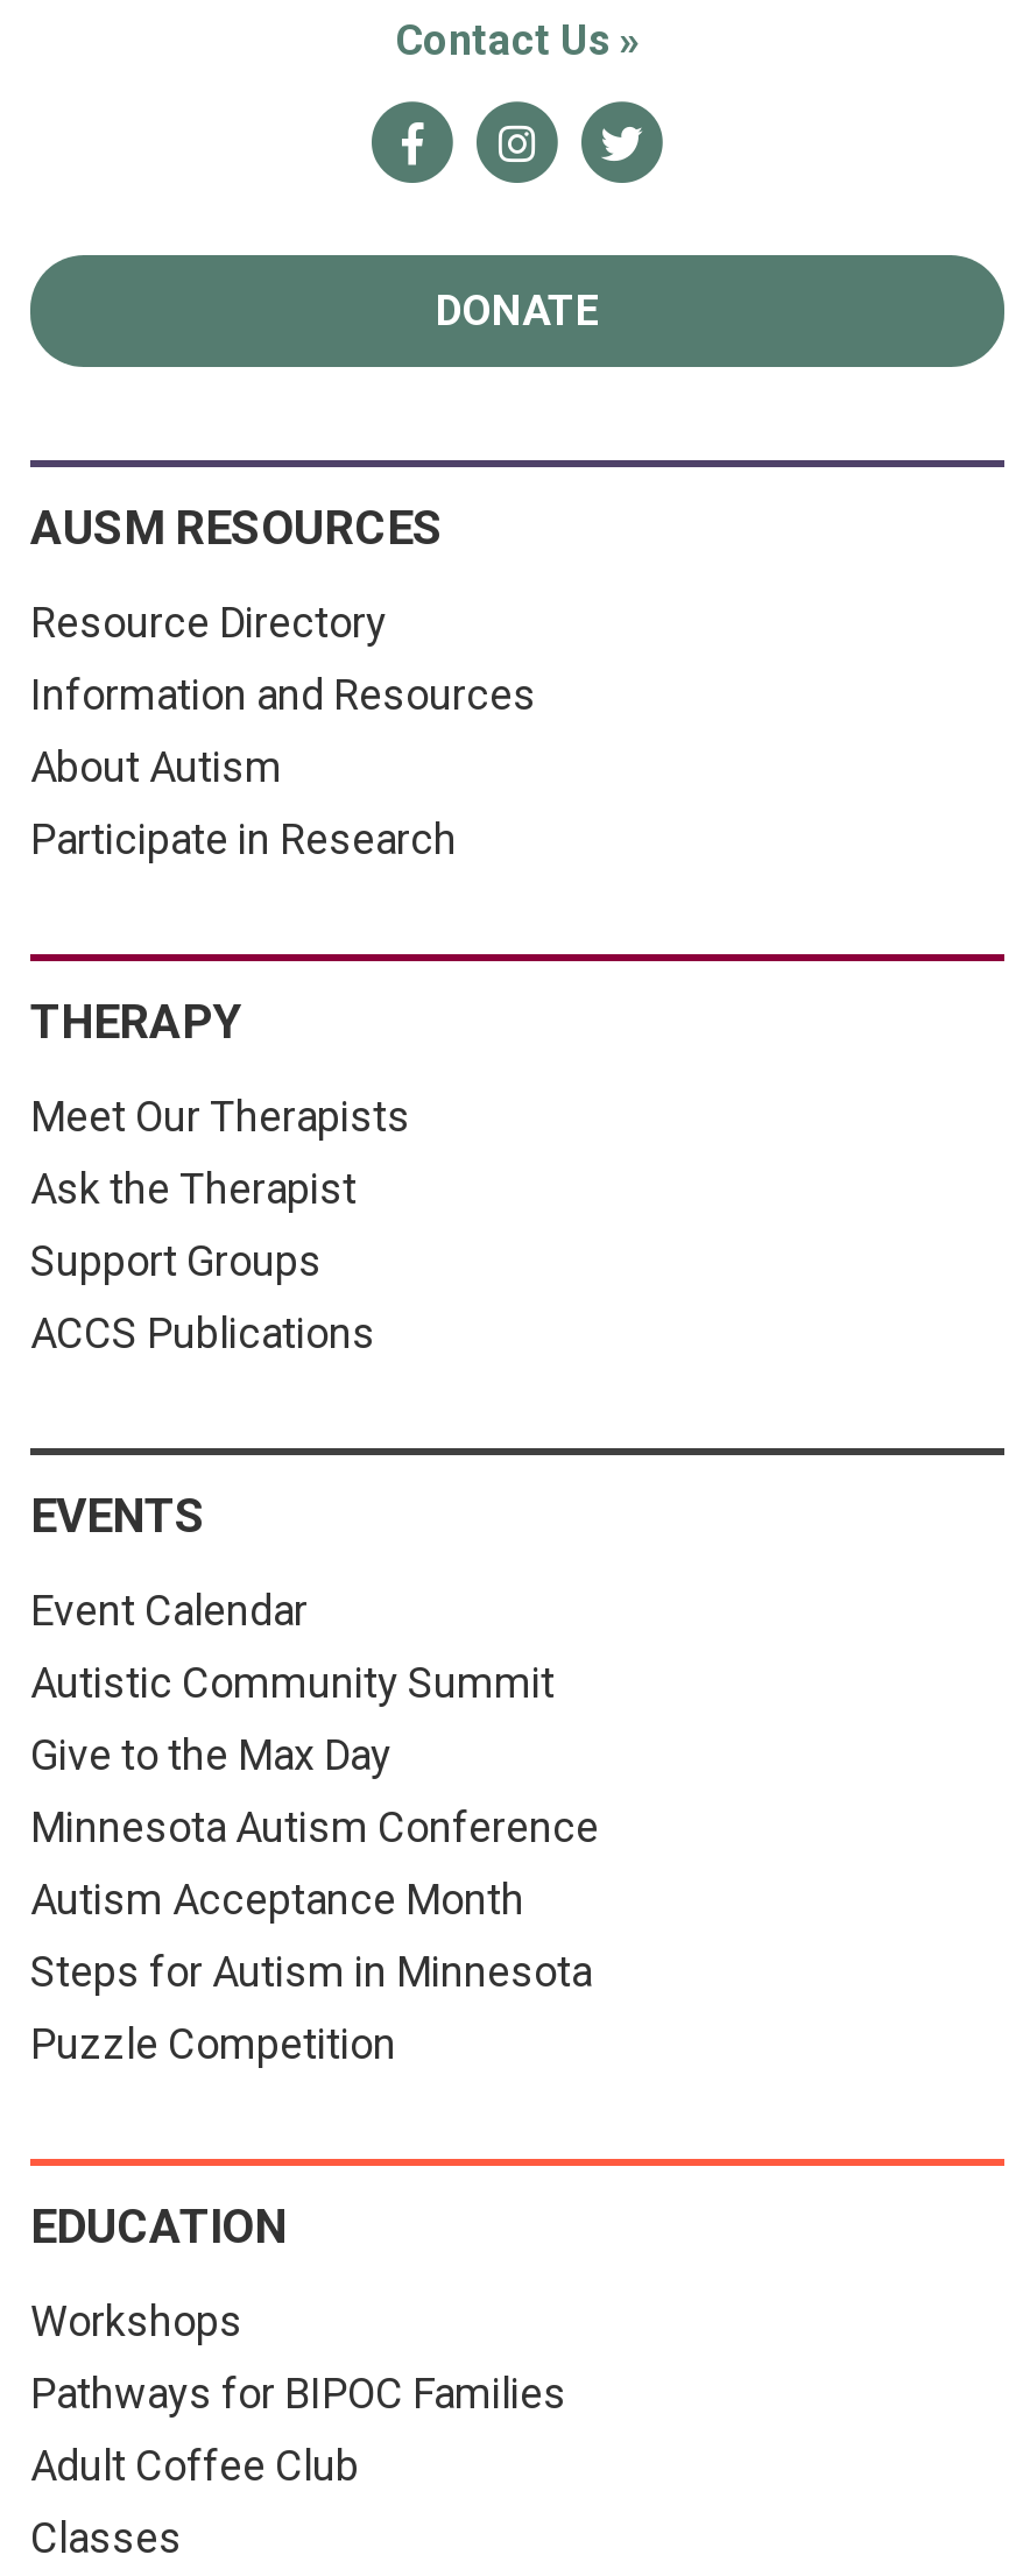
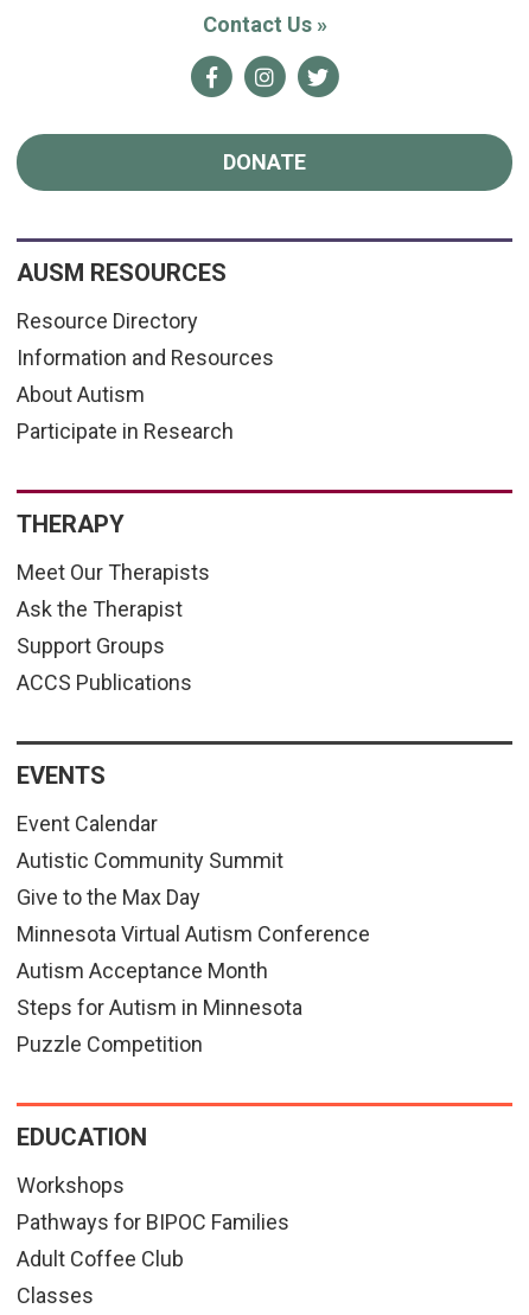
[30,1803,599,1852] Minnesota Autism Conference -> [17,922,370,947] Minnesota Virtual Autism Conference

